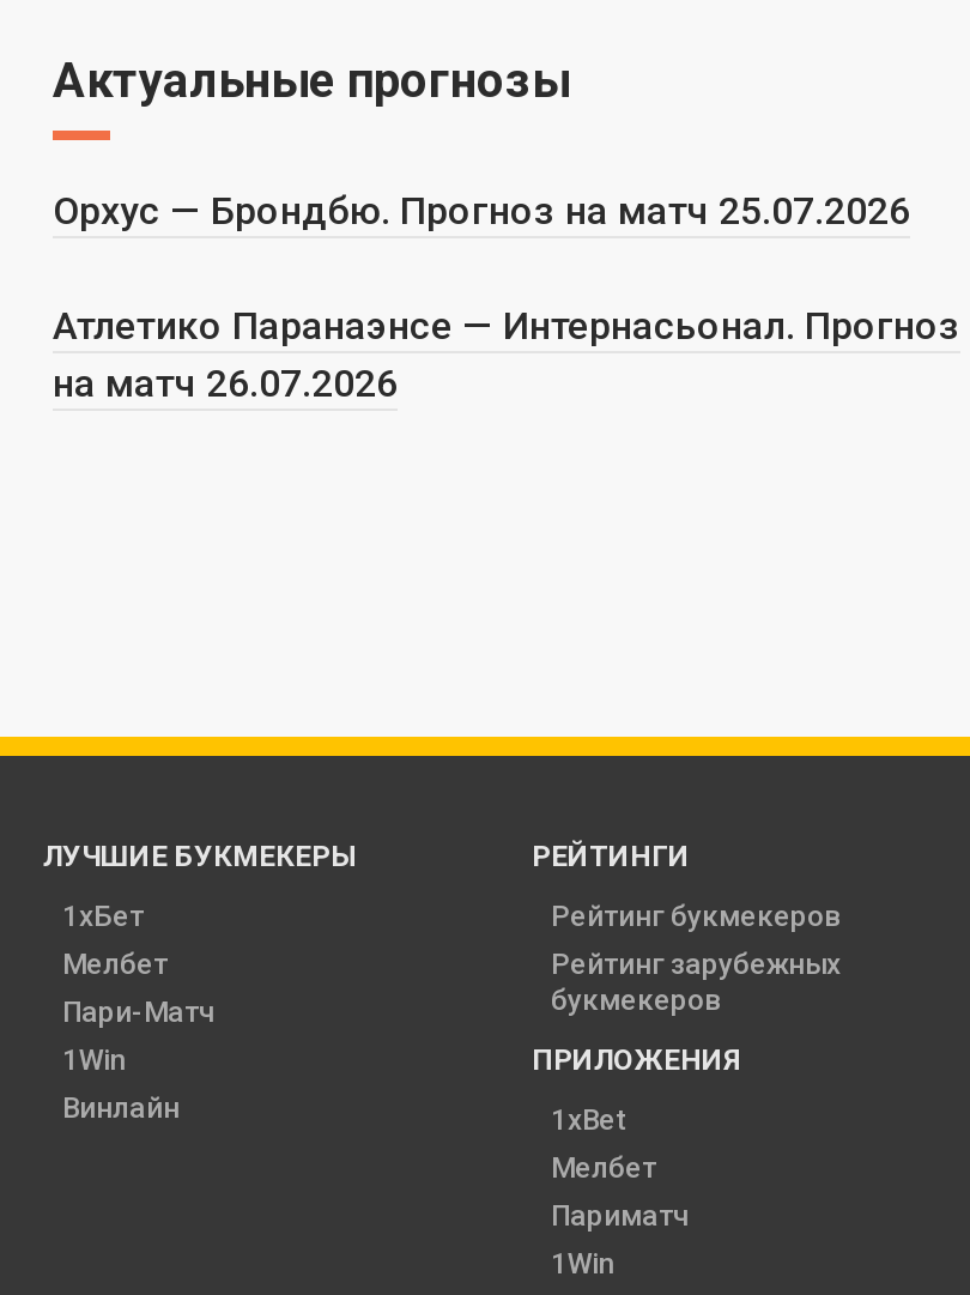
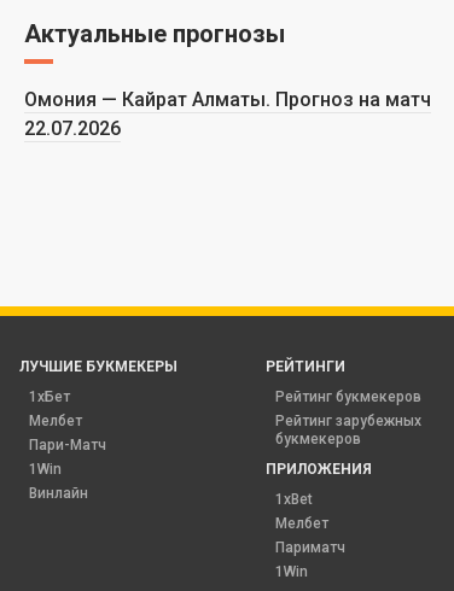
[53,188,960,406] Орхус — Брондбю. Прогноз на матч 25.07.2026 | Атлетико Паранаэнсе — Интернасьонал. Прогноз | на матч 26.07.2026 -> [24,88,431,140] Омония — Кайрат Алматы. Прогноз на матч | 22.07.2026

